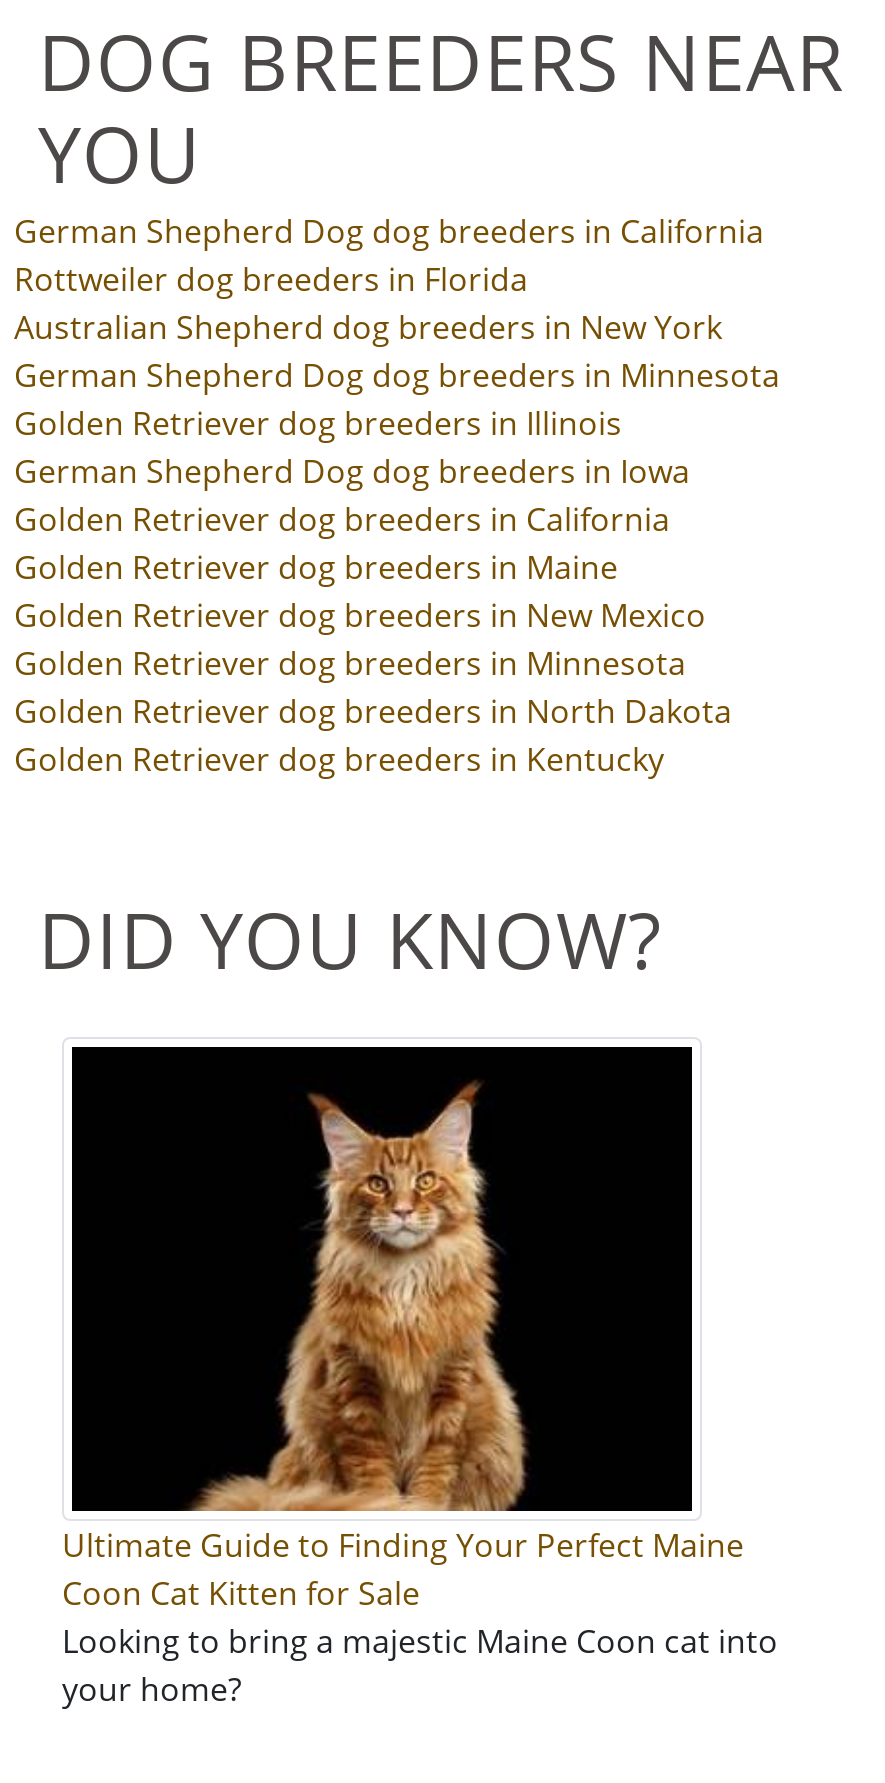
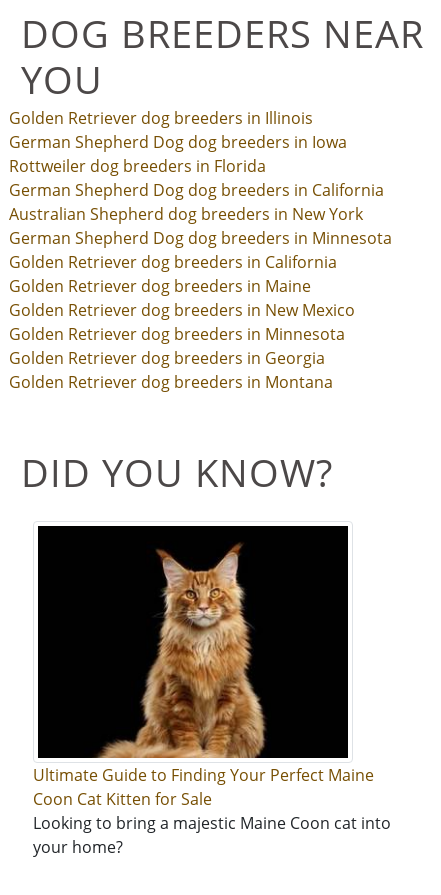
moved [14,209,780,397] -> [9,155,392,249]: Rottweiler dog breeders in Florida | German Shepherd Dog dog breeders in California | Australian Shepherd dog breeders in New York | German Shepherd Dog dog breeders in Minnesota
moved [14,401,690,493] -> [9,107,347,153]: Golden Retriever dog breeders in Illinois | German Shepherd Dog dog breeders in Iowa
[14,689,732,781] Golden Retriever dog breeders in North Dakota | Golden Retriever dog breeders in Kentucky -> [9,347,333,393] Golden Retriever dog breeders in Georgia | Golden Retriever dog breeders in Montana

